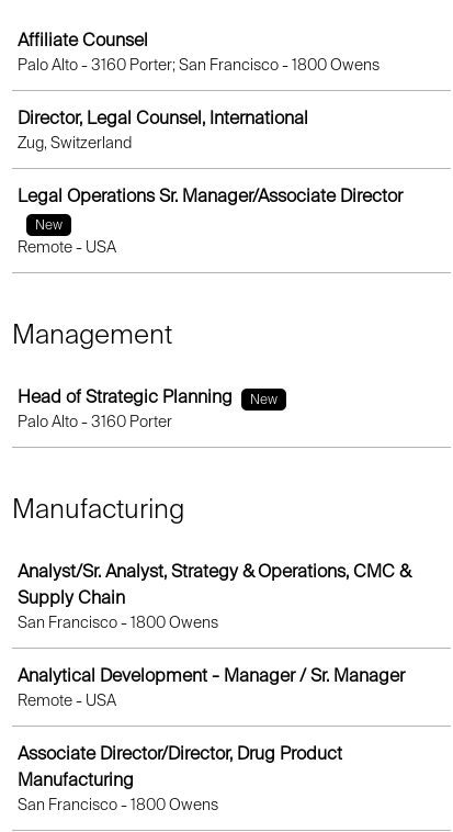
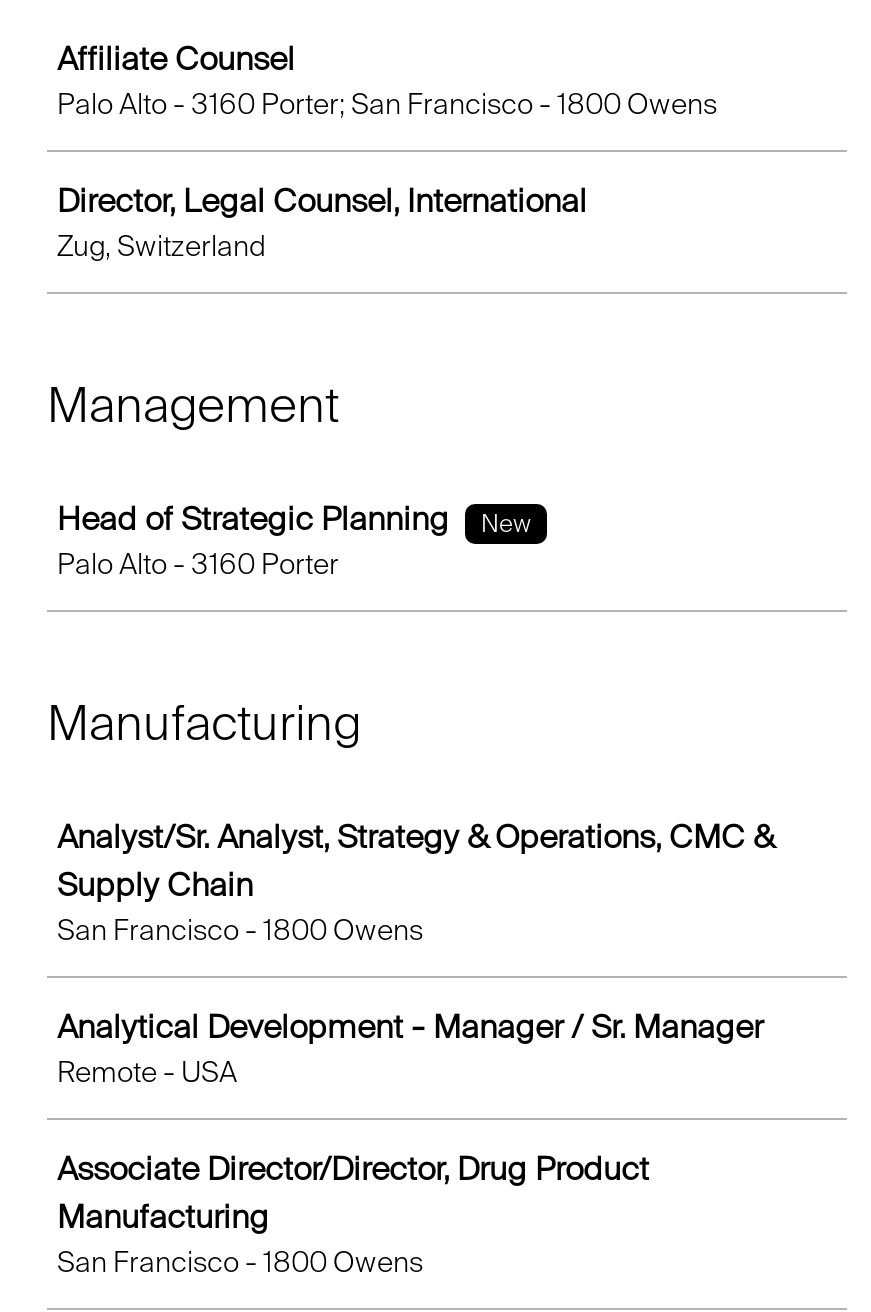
[18,184,403,257] Legal Operations Sr. Manager/Associate Director | New | Remote - USA -> none

